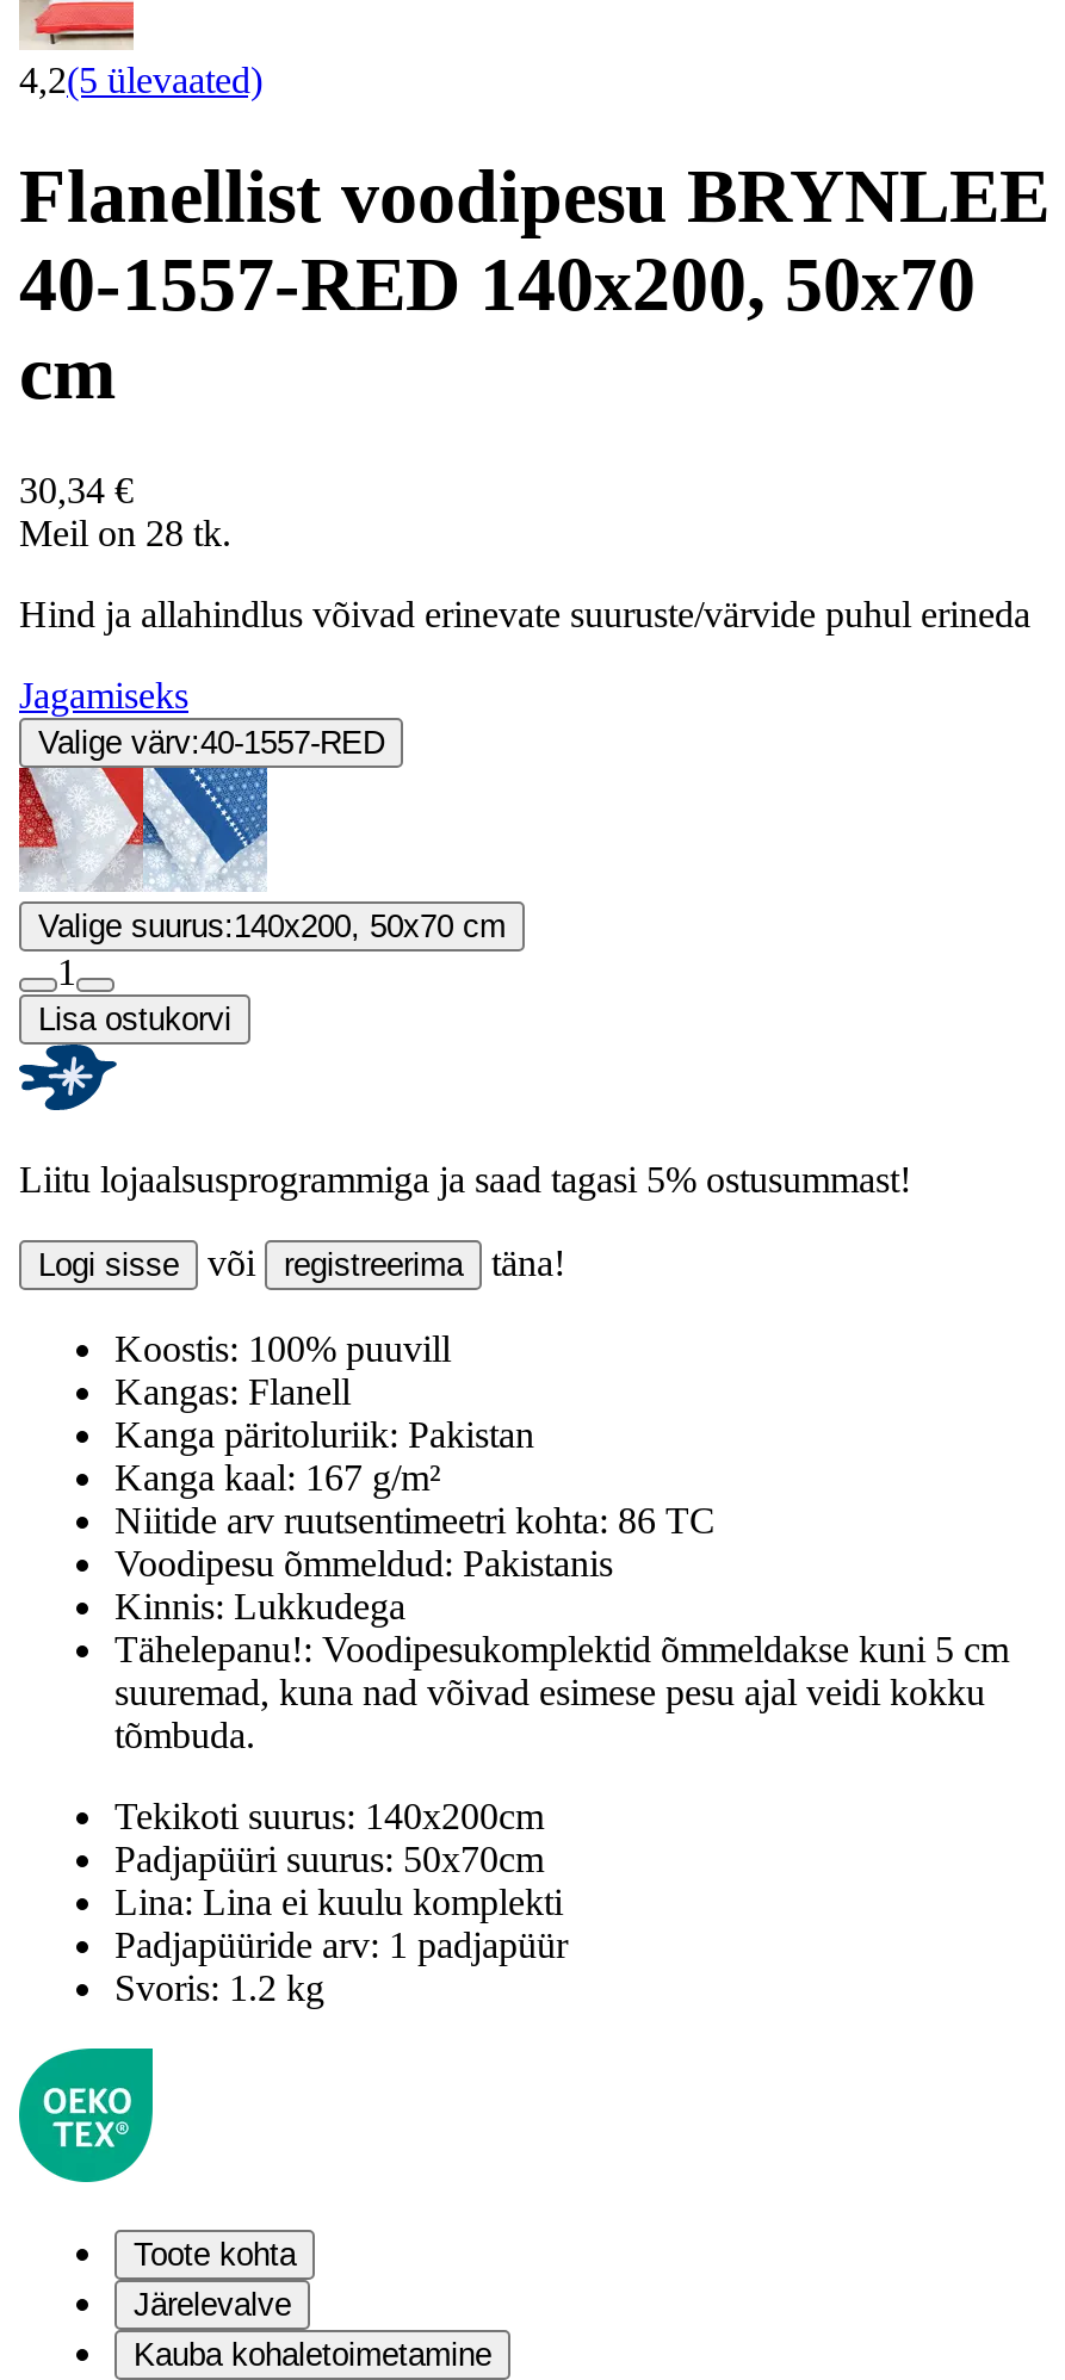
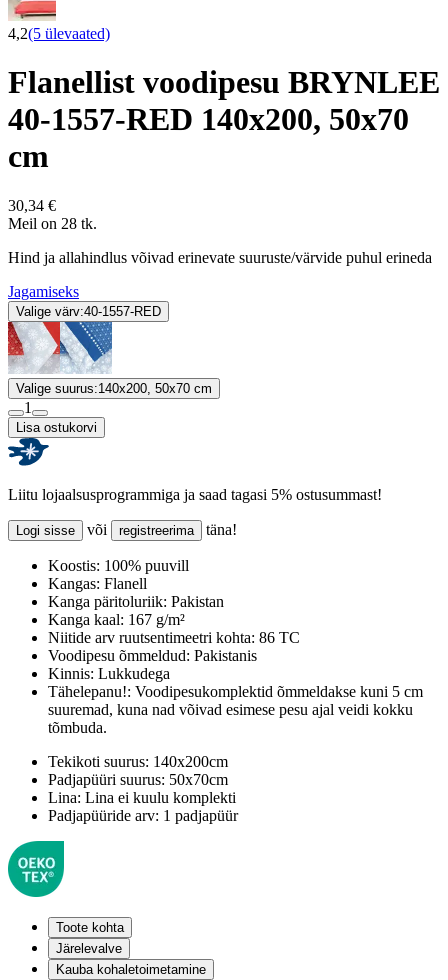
[114,1967,324,2008] Svoris: 1.2 kg -> none

